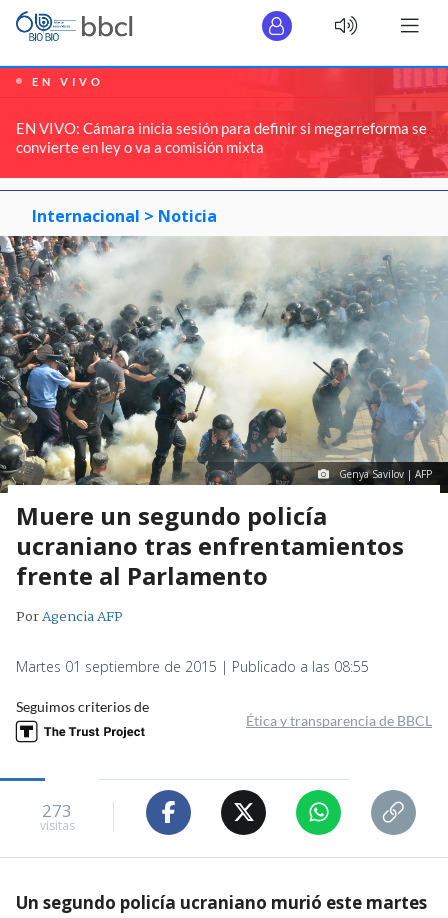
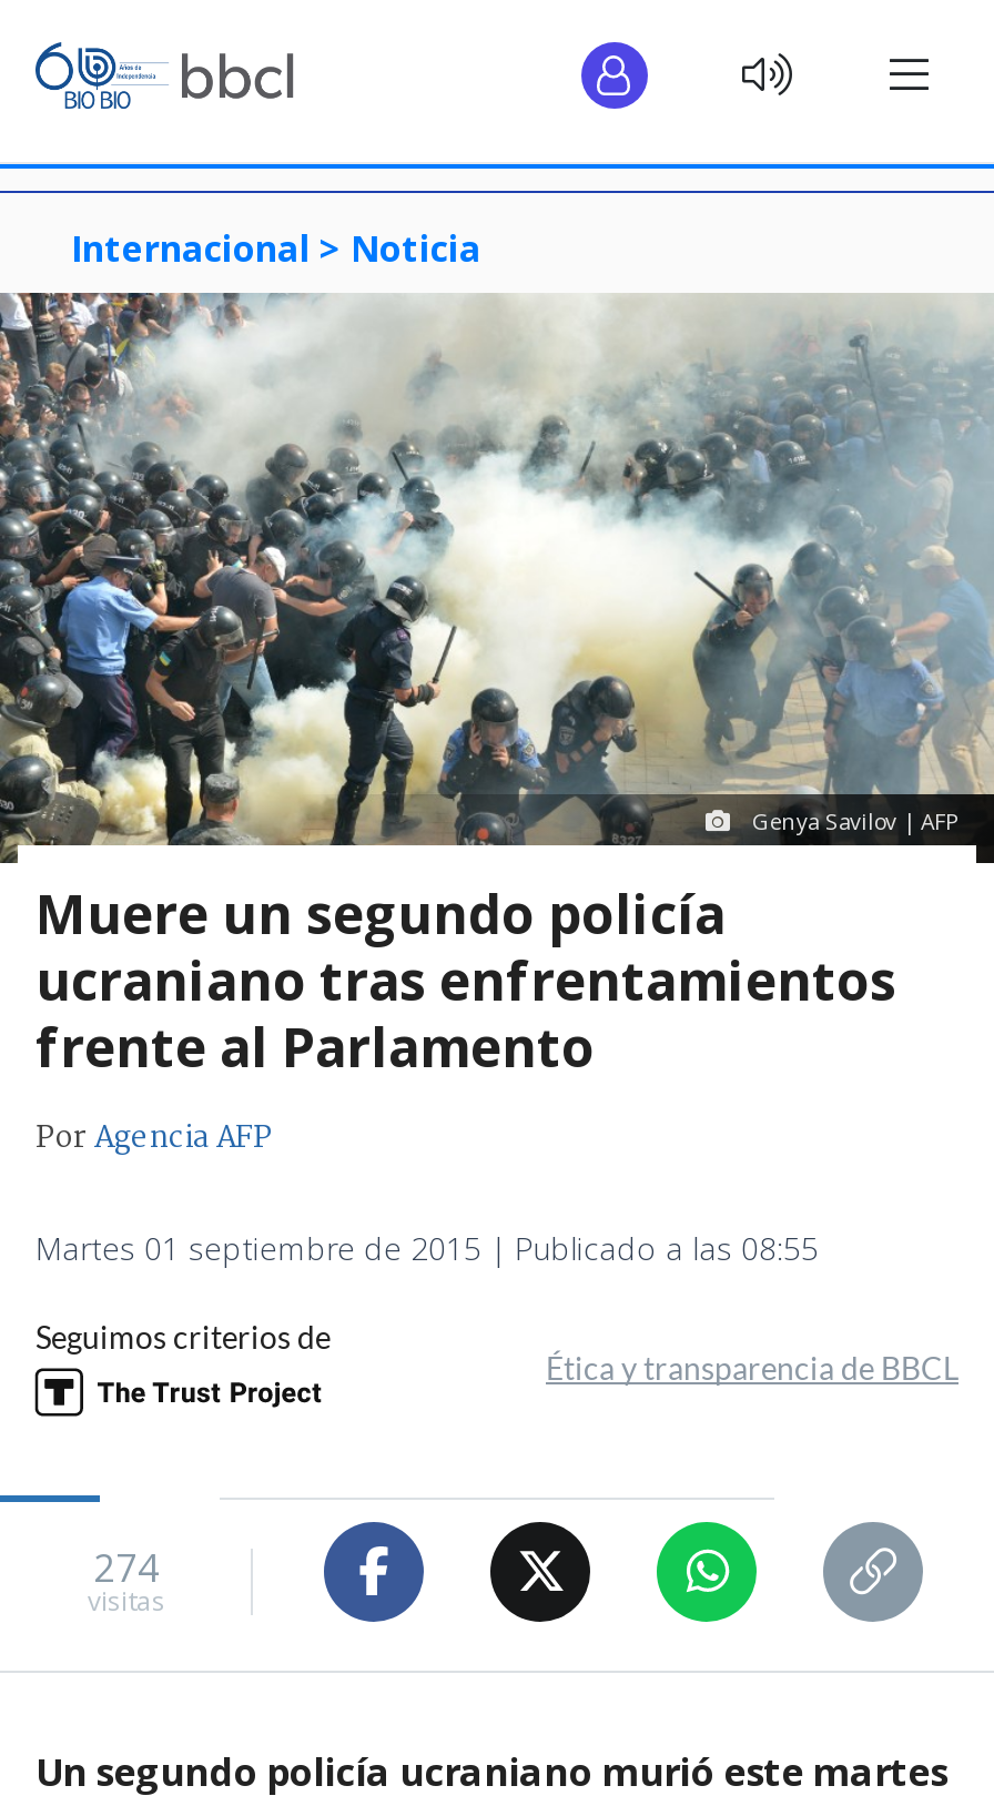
[3,67,445,180] [image] | EN VIVO | EN VIVO: Cámara inicia sesión para definir si megarreforma se | convierte en ley o va a comisión mixta -> none
[42,799,72,822] 273 -> [93,1543,160,1594] 274

